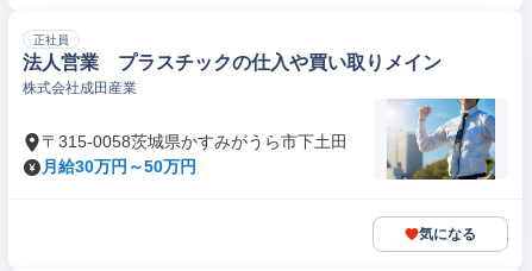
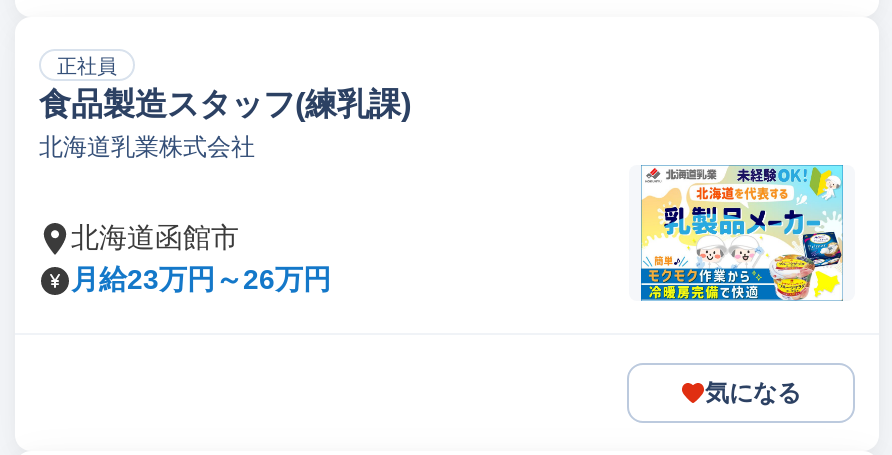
[23,52,442,96] 法人営業 プラスチックの仕入や買い取りメイン | 株式会社成田産業 -> [39,87,411,161] 食品製造スタッフ(練乳課) | 北海道乳業株式会社
[381,97,501,181] [image] -> [639,163,845,303] [image]
[42,132,348,176] 〒315-0058茨城県かすみがうら市下土田 | 月給30万円～50万円 -> [71,221,331,295] 北海道函館市 | 月給23万円～26万円

